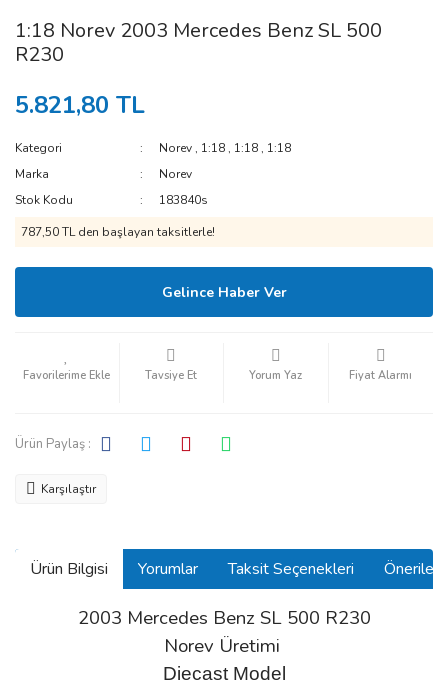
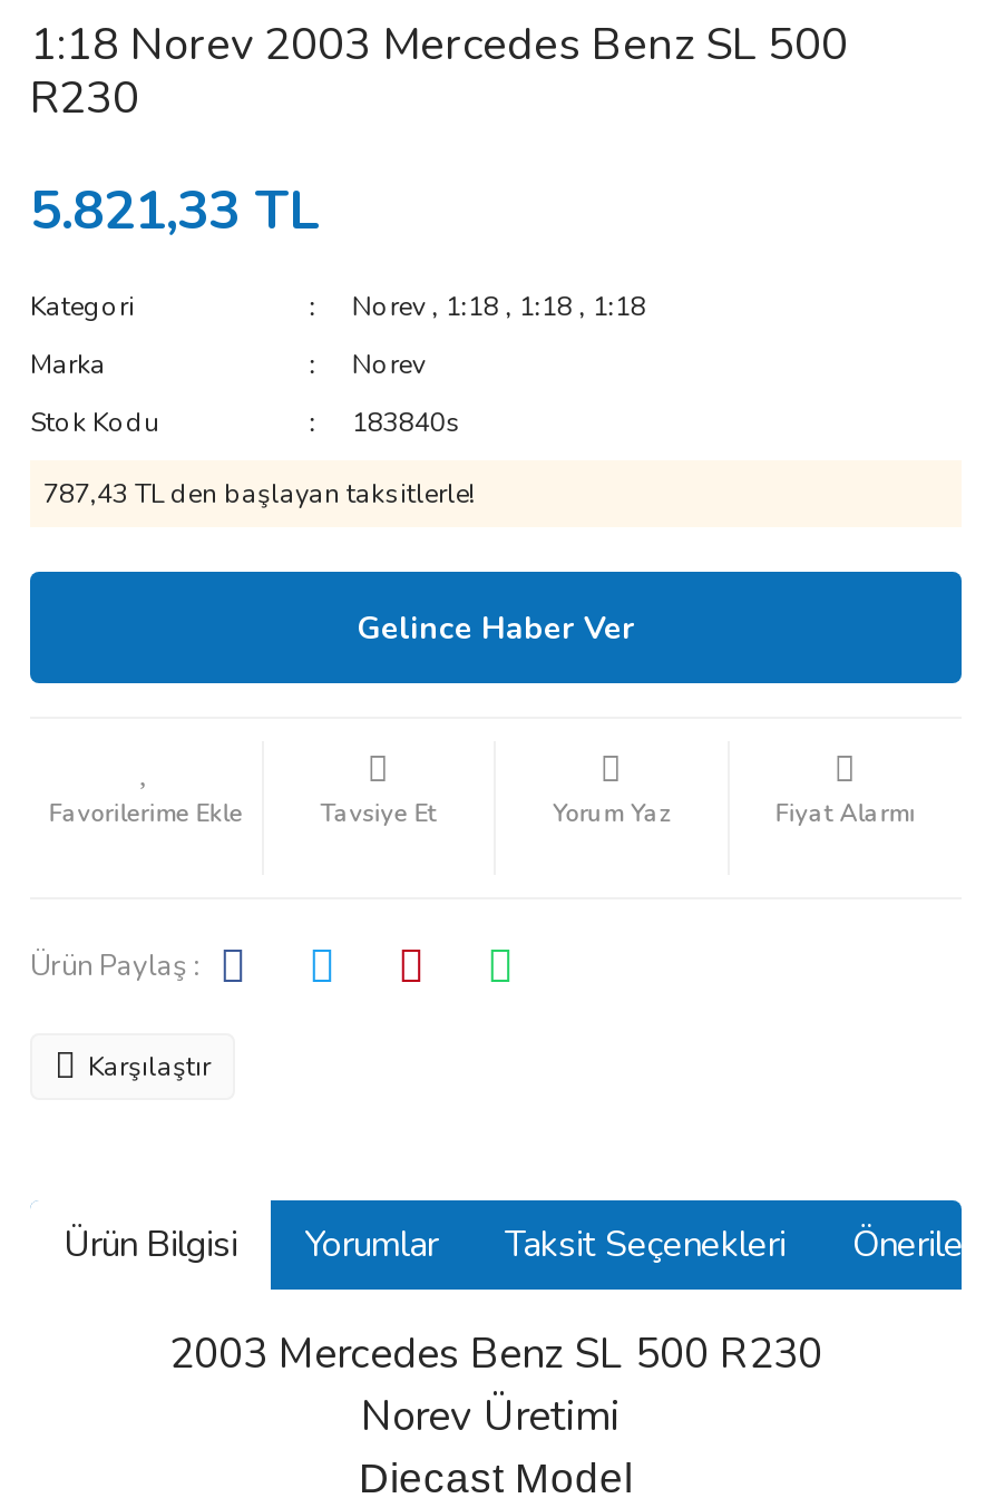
[15,89,145,121] 5.821,80 TL -> [30,175,320,246] 5.821,33 TL
[21,224,215,240] 787,50 TL den başlayan taksitlerle! -> [43,476,476,512] 787,43 TL den başlayan taksitlerle!

